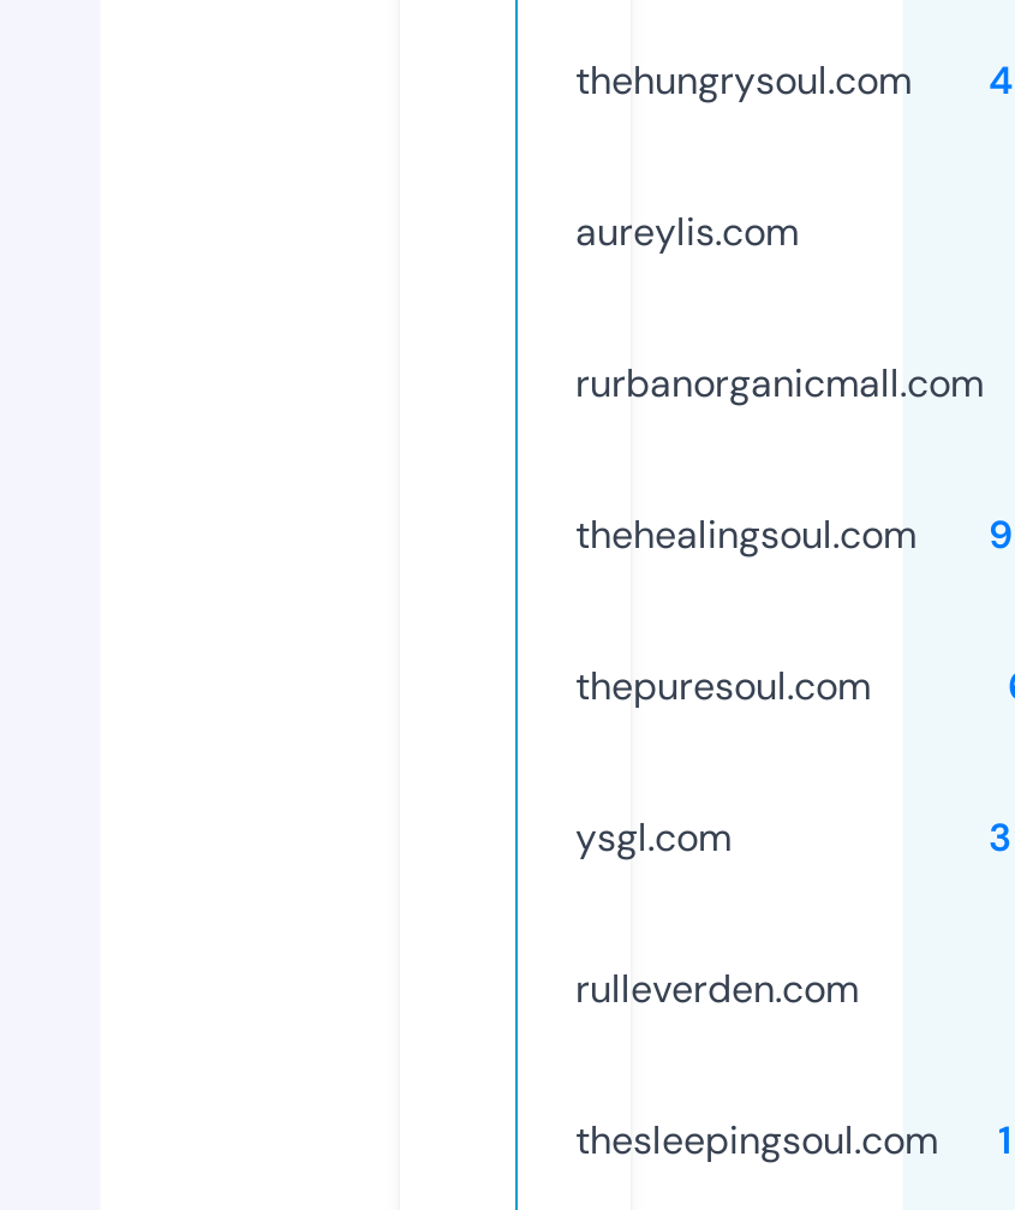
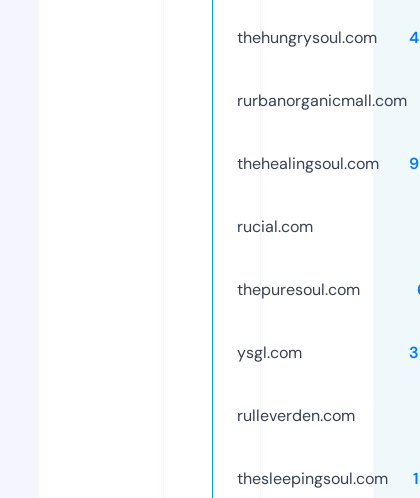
[575,206,799,257] aureylis.com -> none
moved [575,358,984,559] -> [237,90,407,174]: rurbanorganicmall.com | thehealingsoul.com
none -> [237,216,313,237] rucial.com

